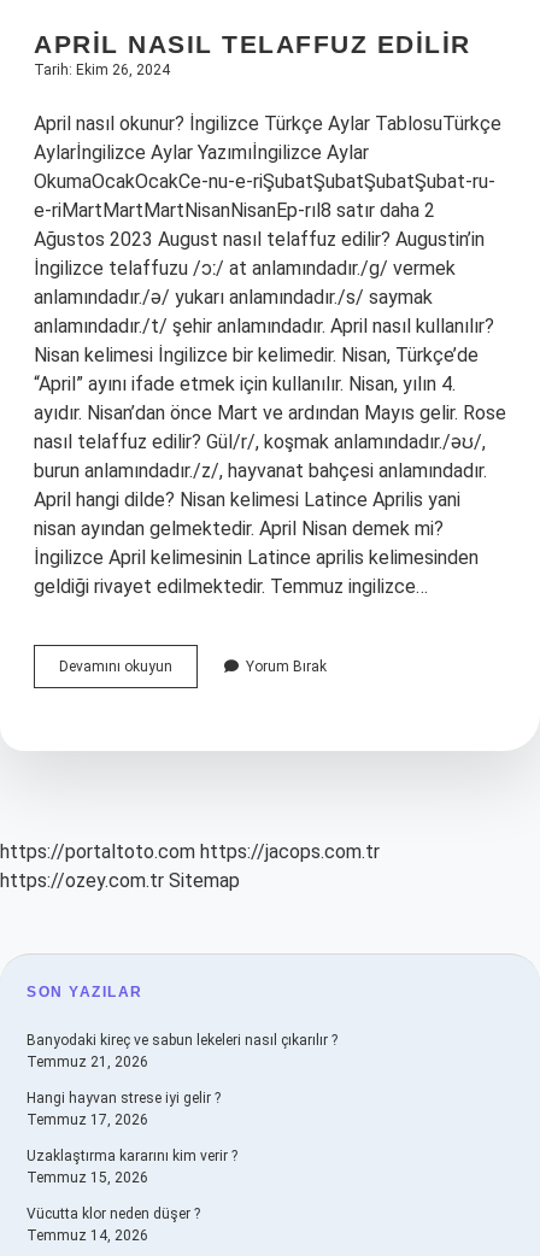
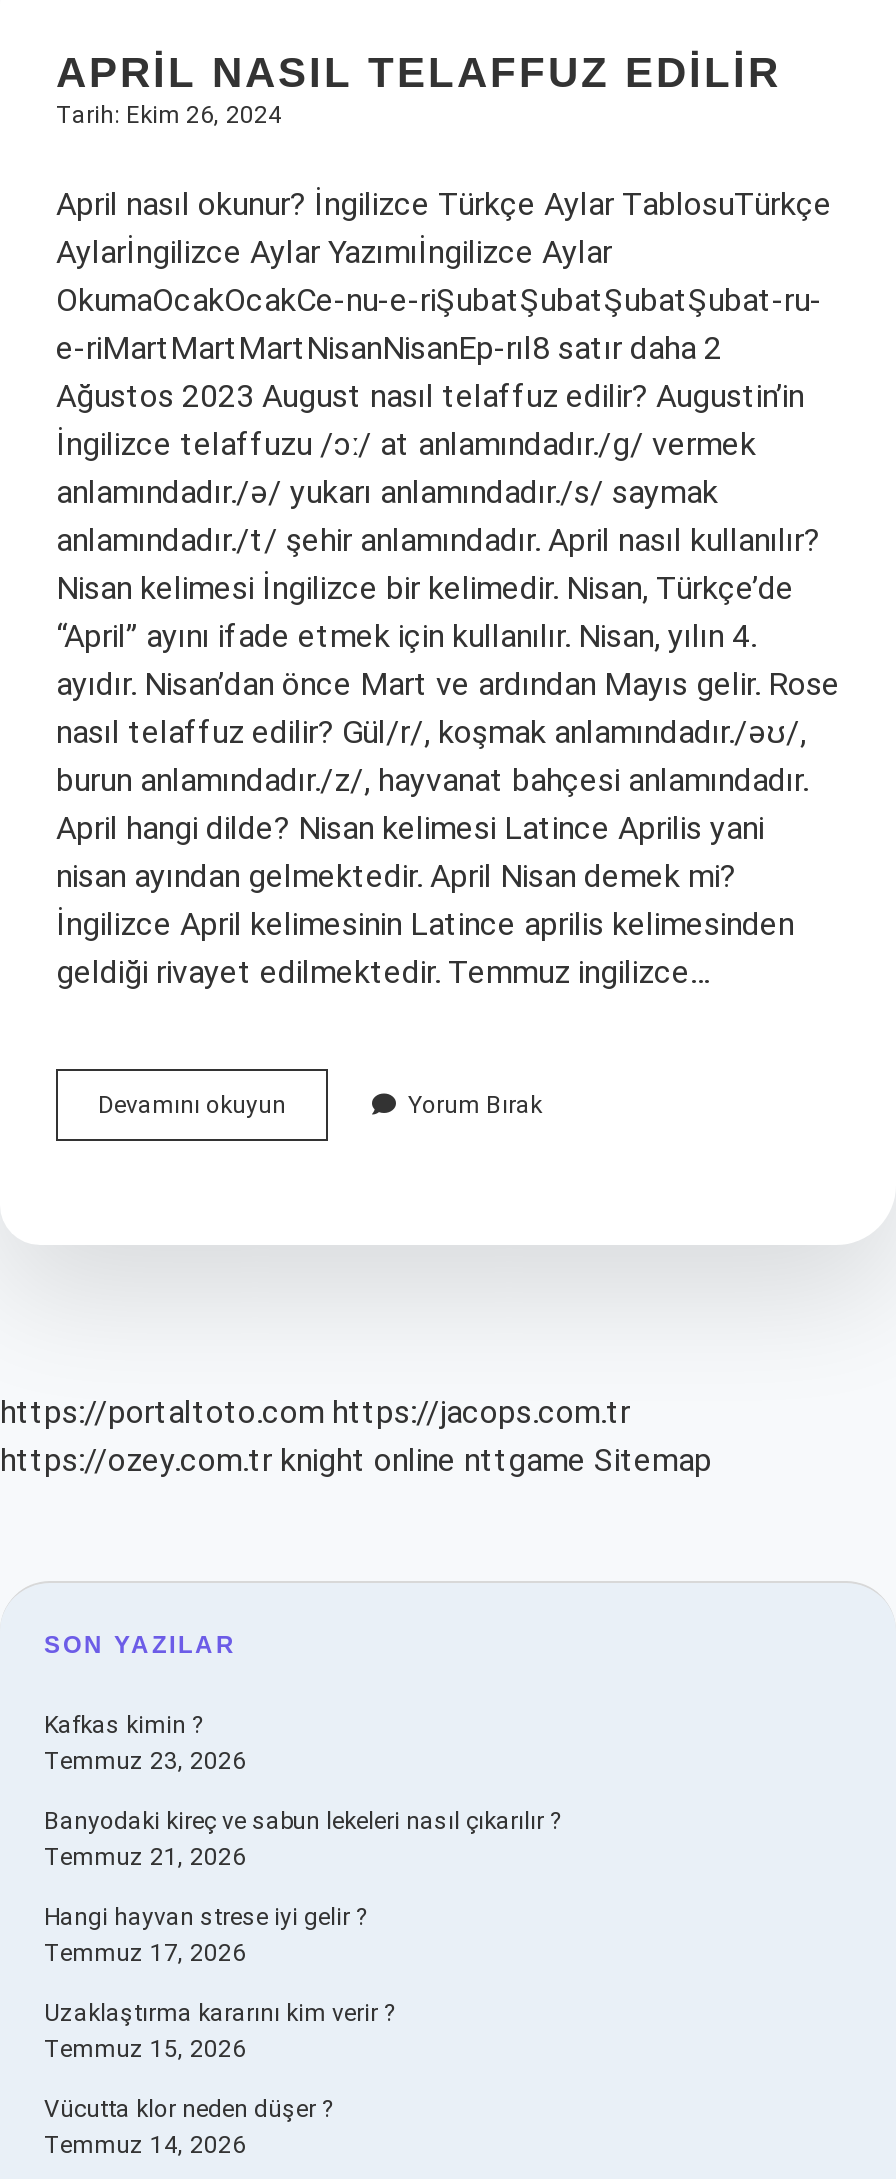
[0,869,240,892] https://ozey.com.tr Sitemap -> [0,1441,712,1479] https://ozey.com.tr knight online nttgame Sitemap
none -> [44,1711,246,1775] Kafkas kimin ? | Temmuz 23, 2026

